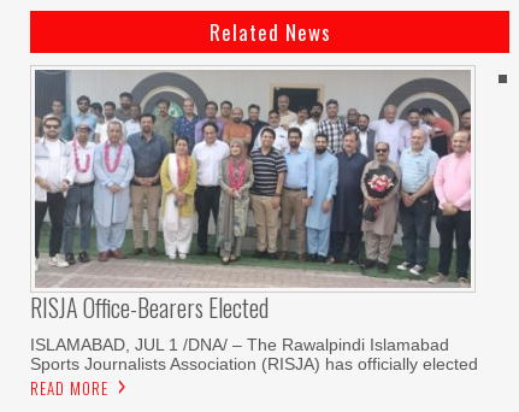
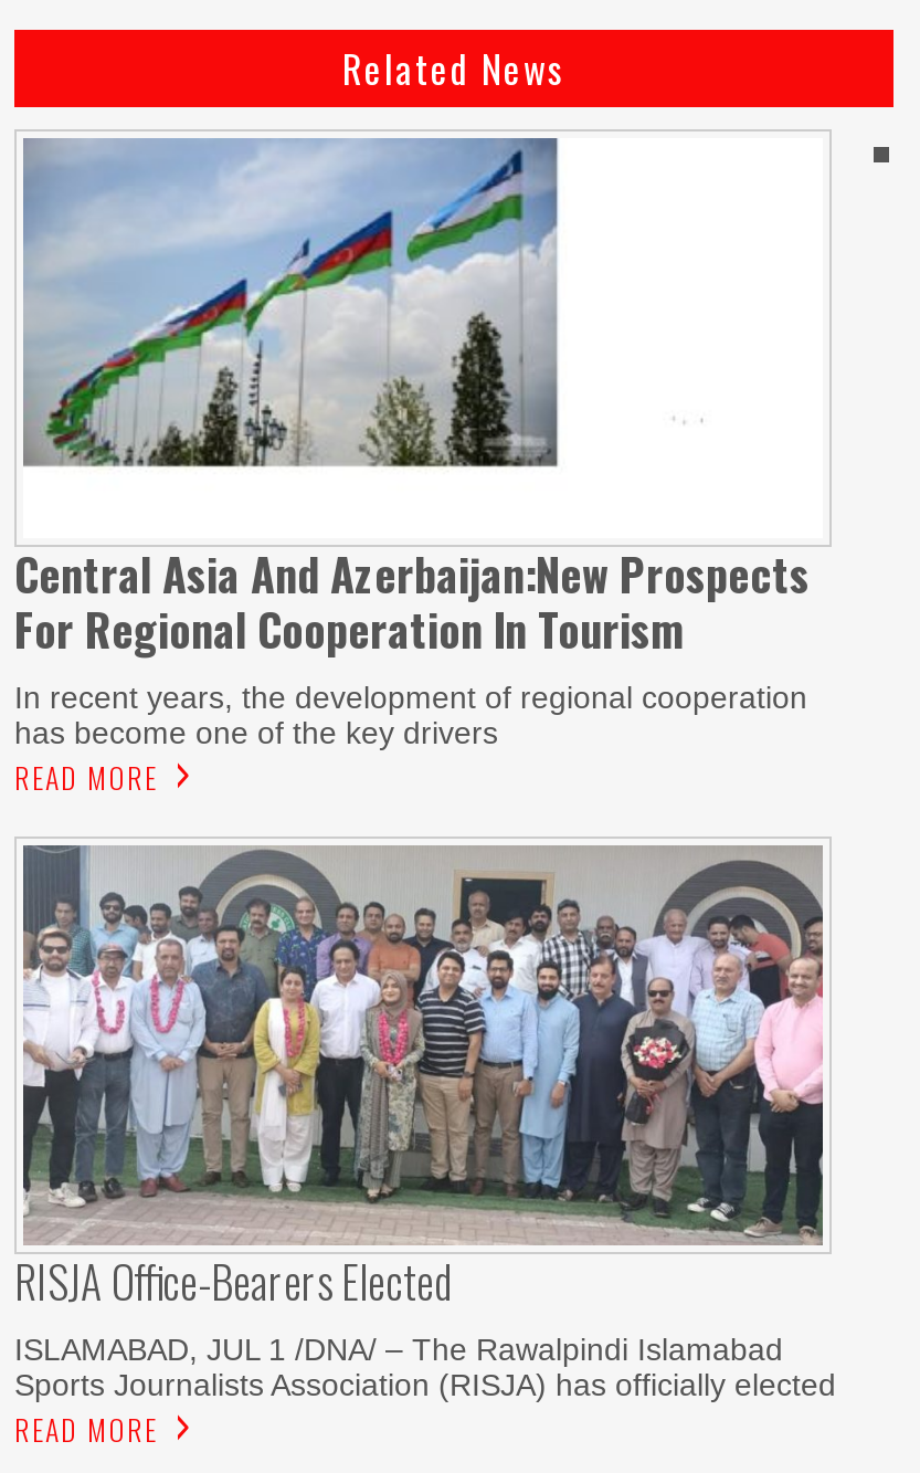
none -> [14,138,810,799] [image] | Central Asia And Azerbaijan:New Prospects | For Regional Cooperation In Tourism | In recent years, the development of regional cooperation | has become one of the key drivers | READ MORE

